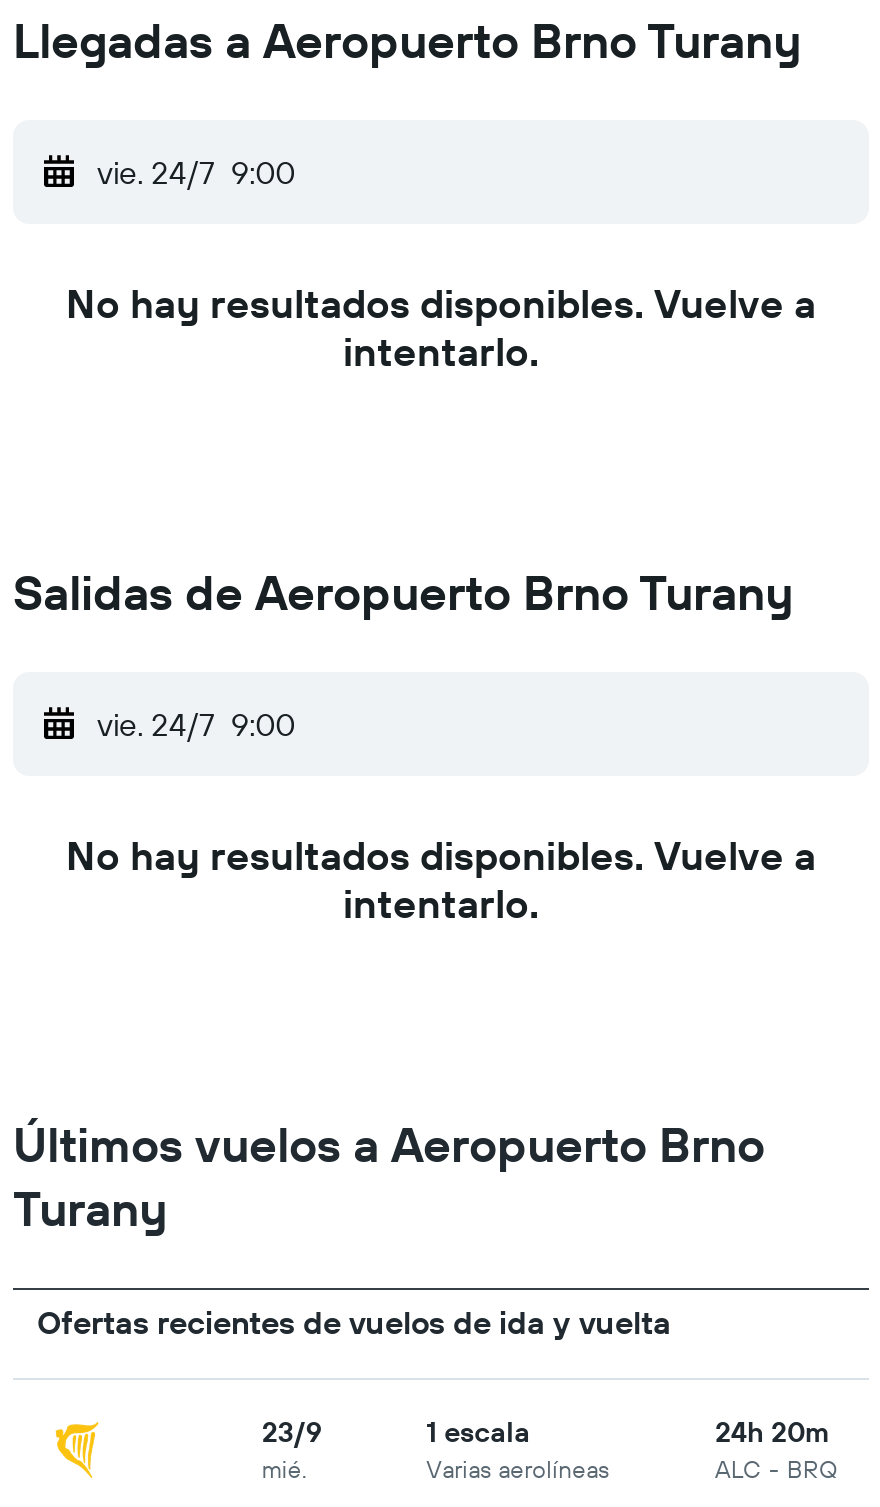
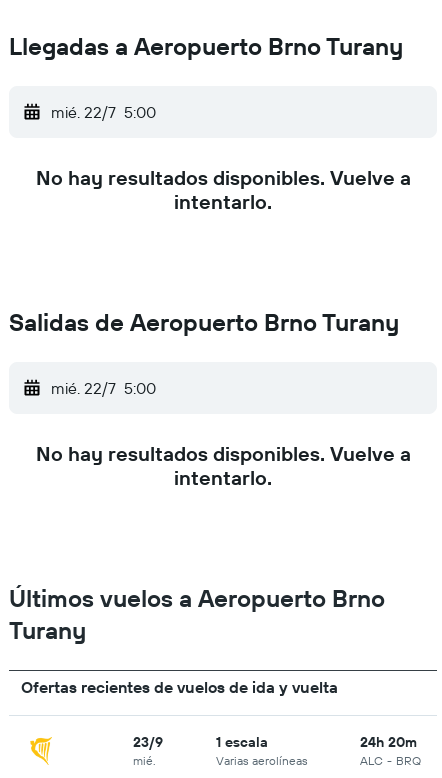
[97,152,295,192] vie. 24/7 9:00 -> [51,102,156,122] mié. 22/7 5:00
[97,704,295,744] vie. 24/7 9:00 -> [51,378,156,398] mié. 22/7 5:00

